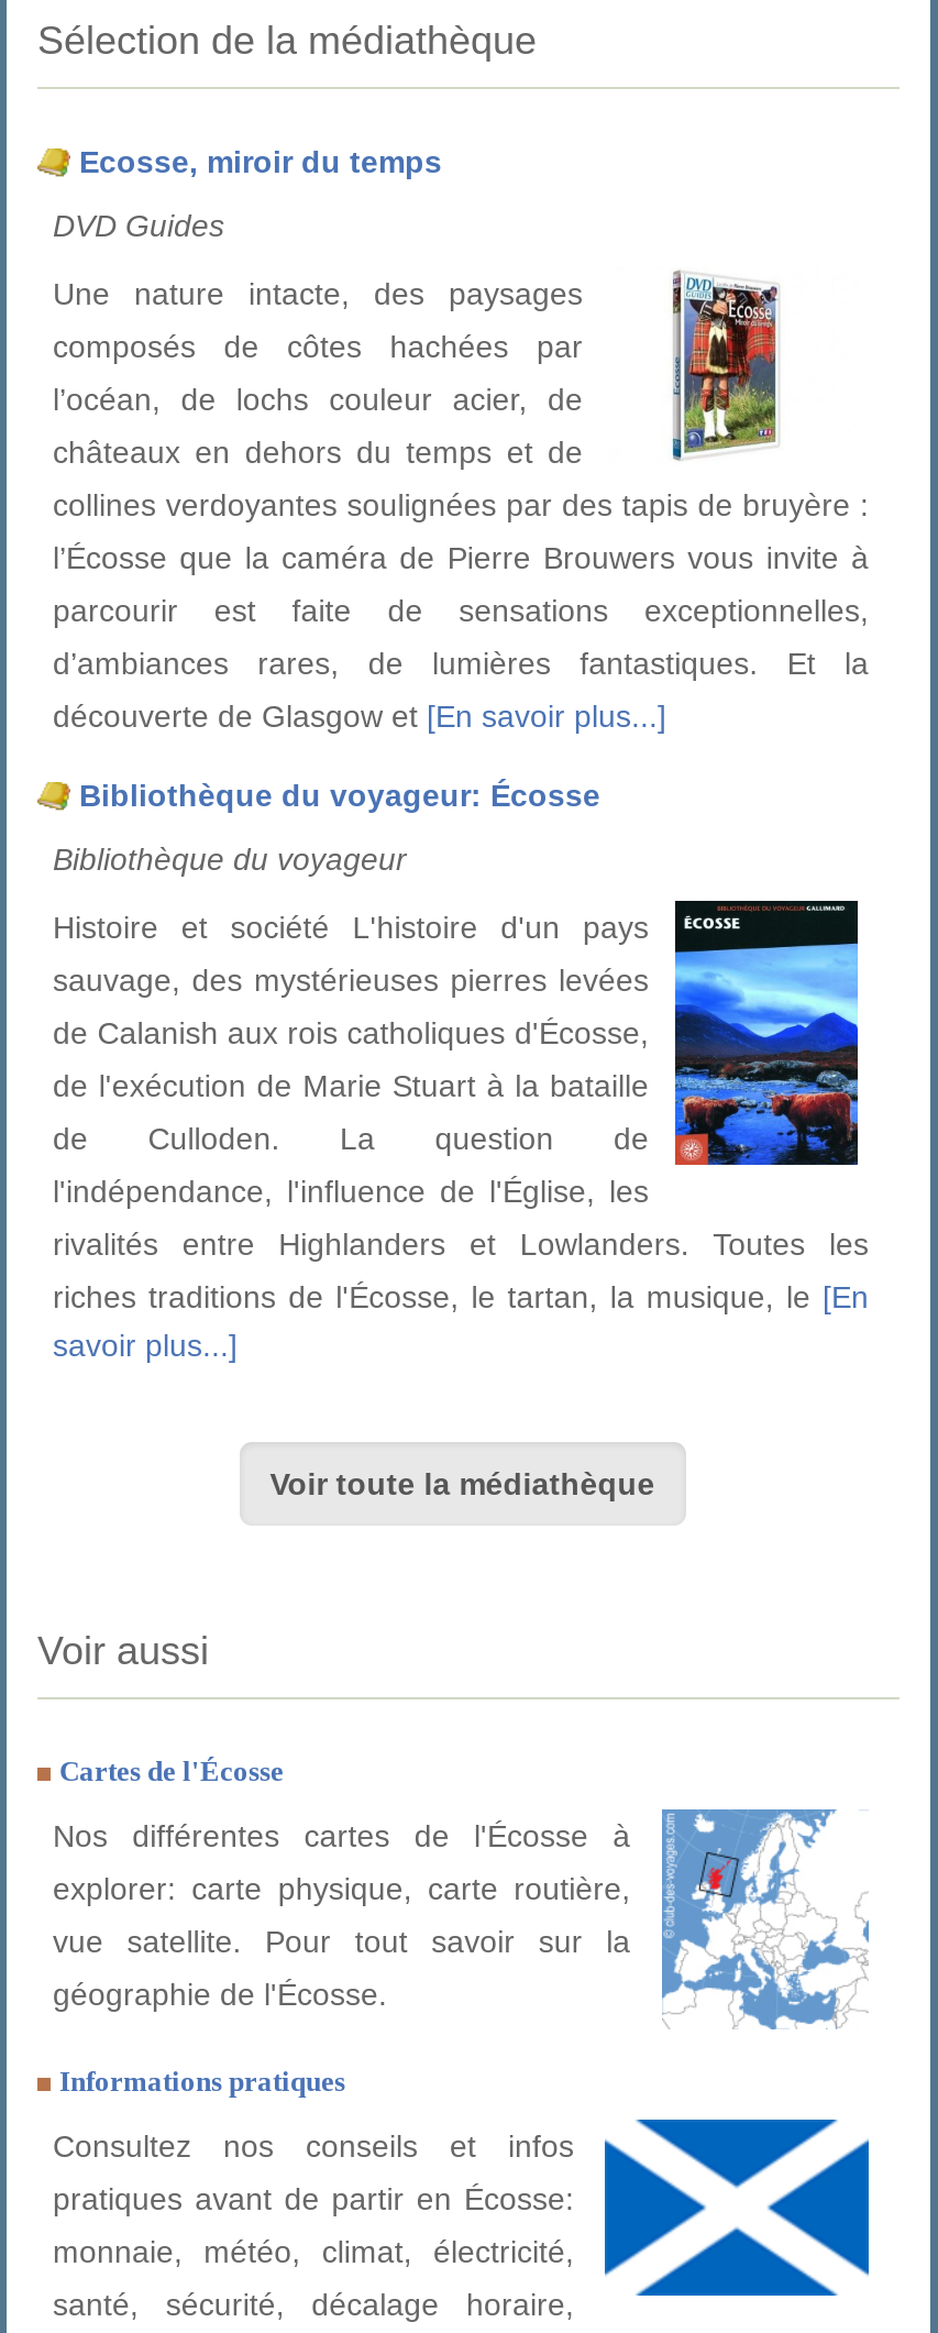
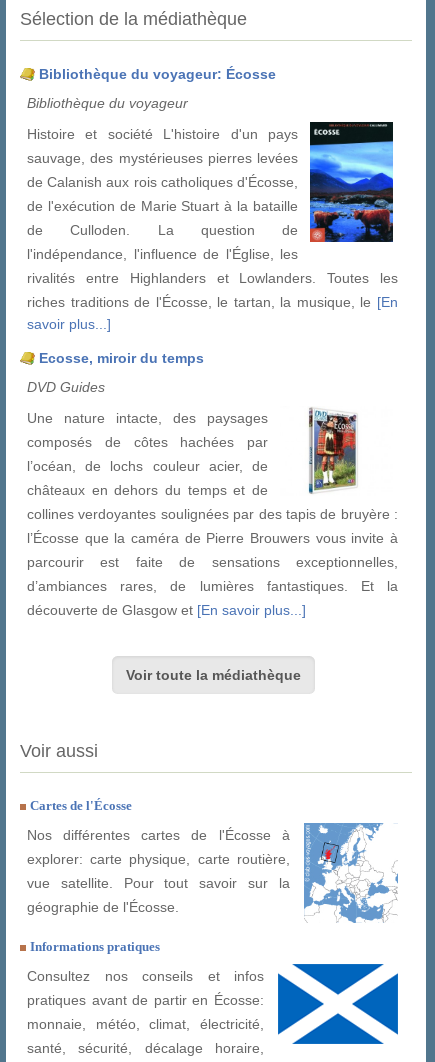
moved [53,144,869,734] -> [27,350,398,618]: [image] | Ecosse, miroir du temps | DVD Guides | ... | d’ambiances rares, de lumières fantastiques. Et la | découverte de Glasgow et [En savoir plus...]
moved [53,778,869,1363] -> [27,66,398,332]: [image] | Bibliothèque du voyageur: Écosse | Bibliothèque du voyageur | ... | riches traditions de l'Écosse, le tartan, la musique, le [En | savoir plus...]

